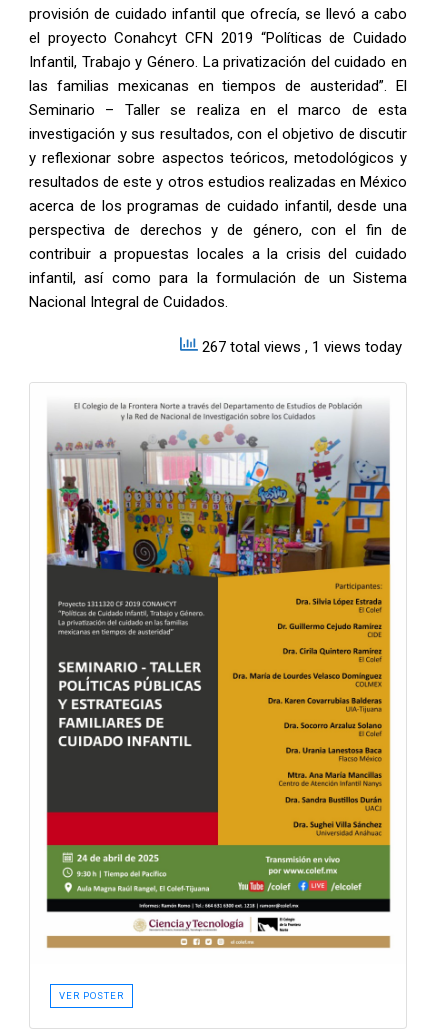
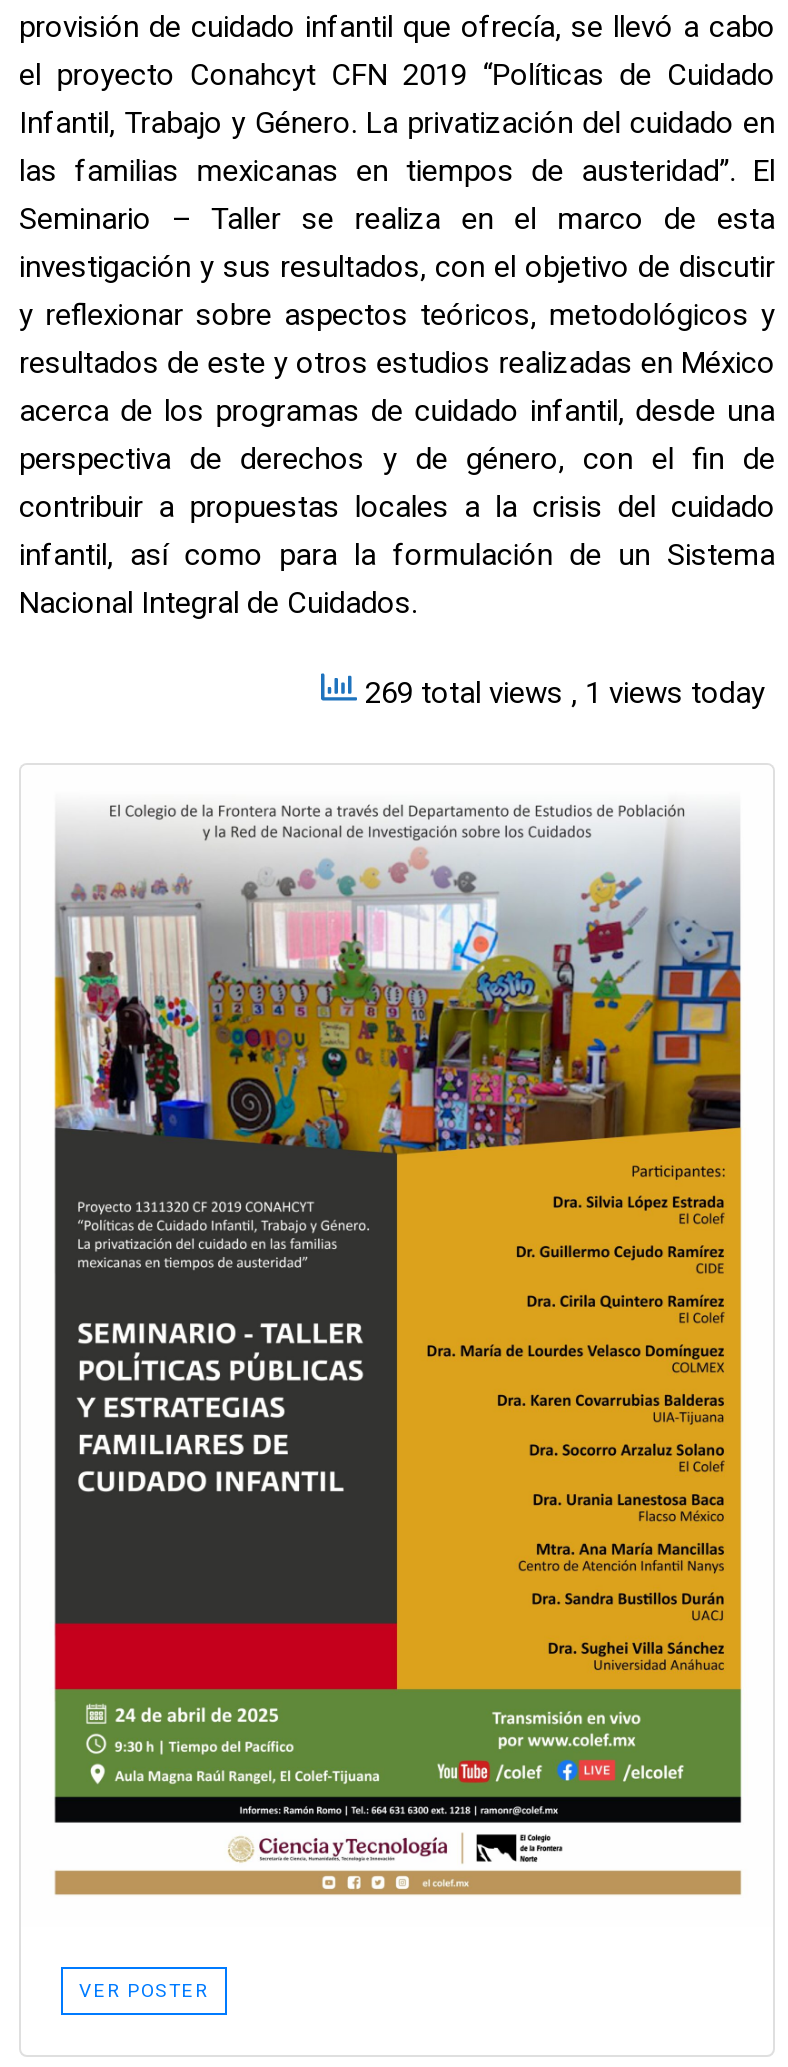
[198,338,402,356] 267 total views, 1 views today -> [357,674,765,710] 269 total views, 1 views today

